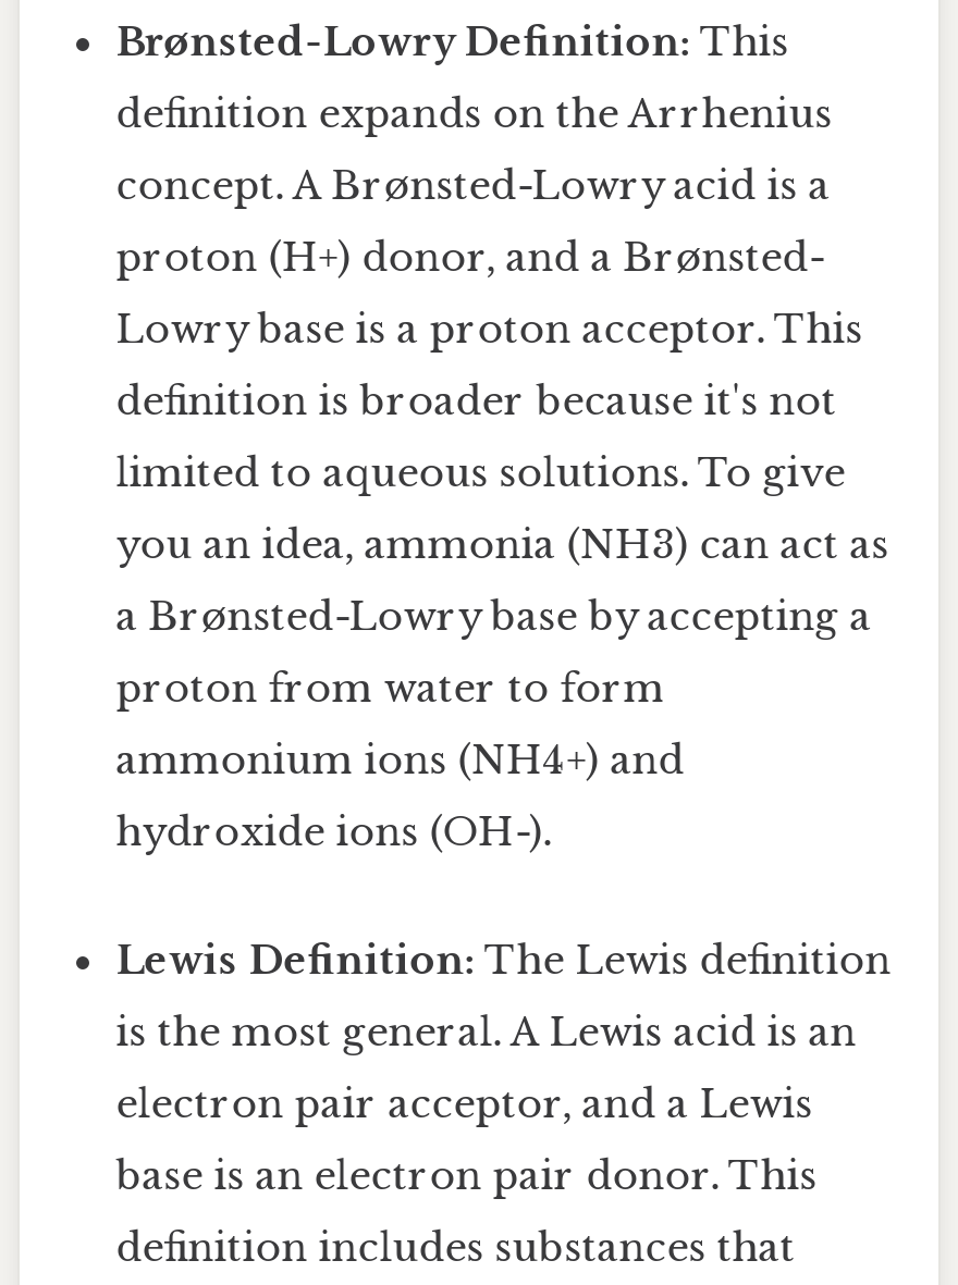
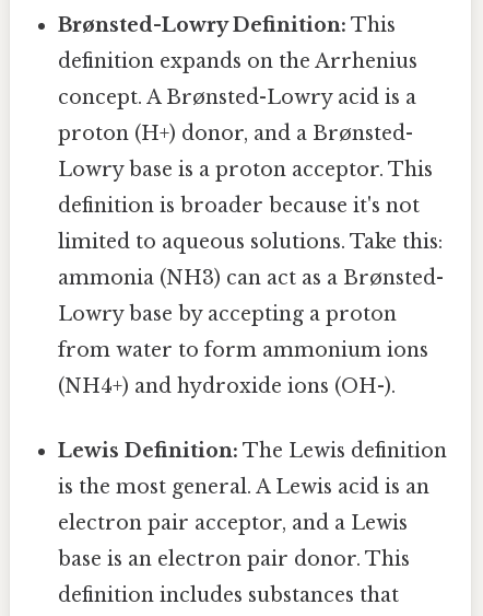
[116,450,889,857] limited to aqueous solutions. To give | you an idea, ammonia (NH3) can act as | a Brønsted-Lowry base by accepting a | proton from water to form | ammonium ions (NH4+) and | hydroxide ions (OH-). -> [58,230,444,398] limited to aqueous solutions. Take this: | ammonia (NH3) can act as a Brønsted- | Lowry base by accepting a proton | from water to form ammonium ions | (NH4+) and hydroxide ions (OH-).

